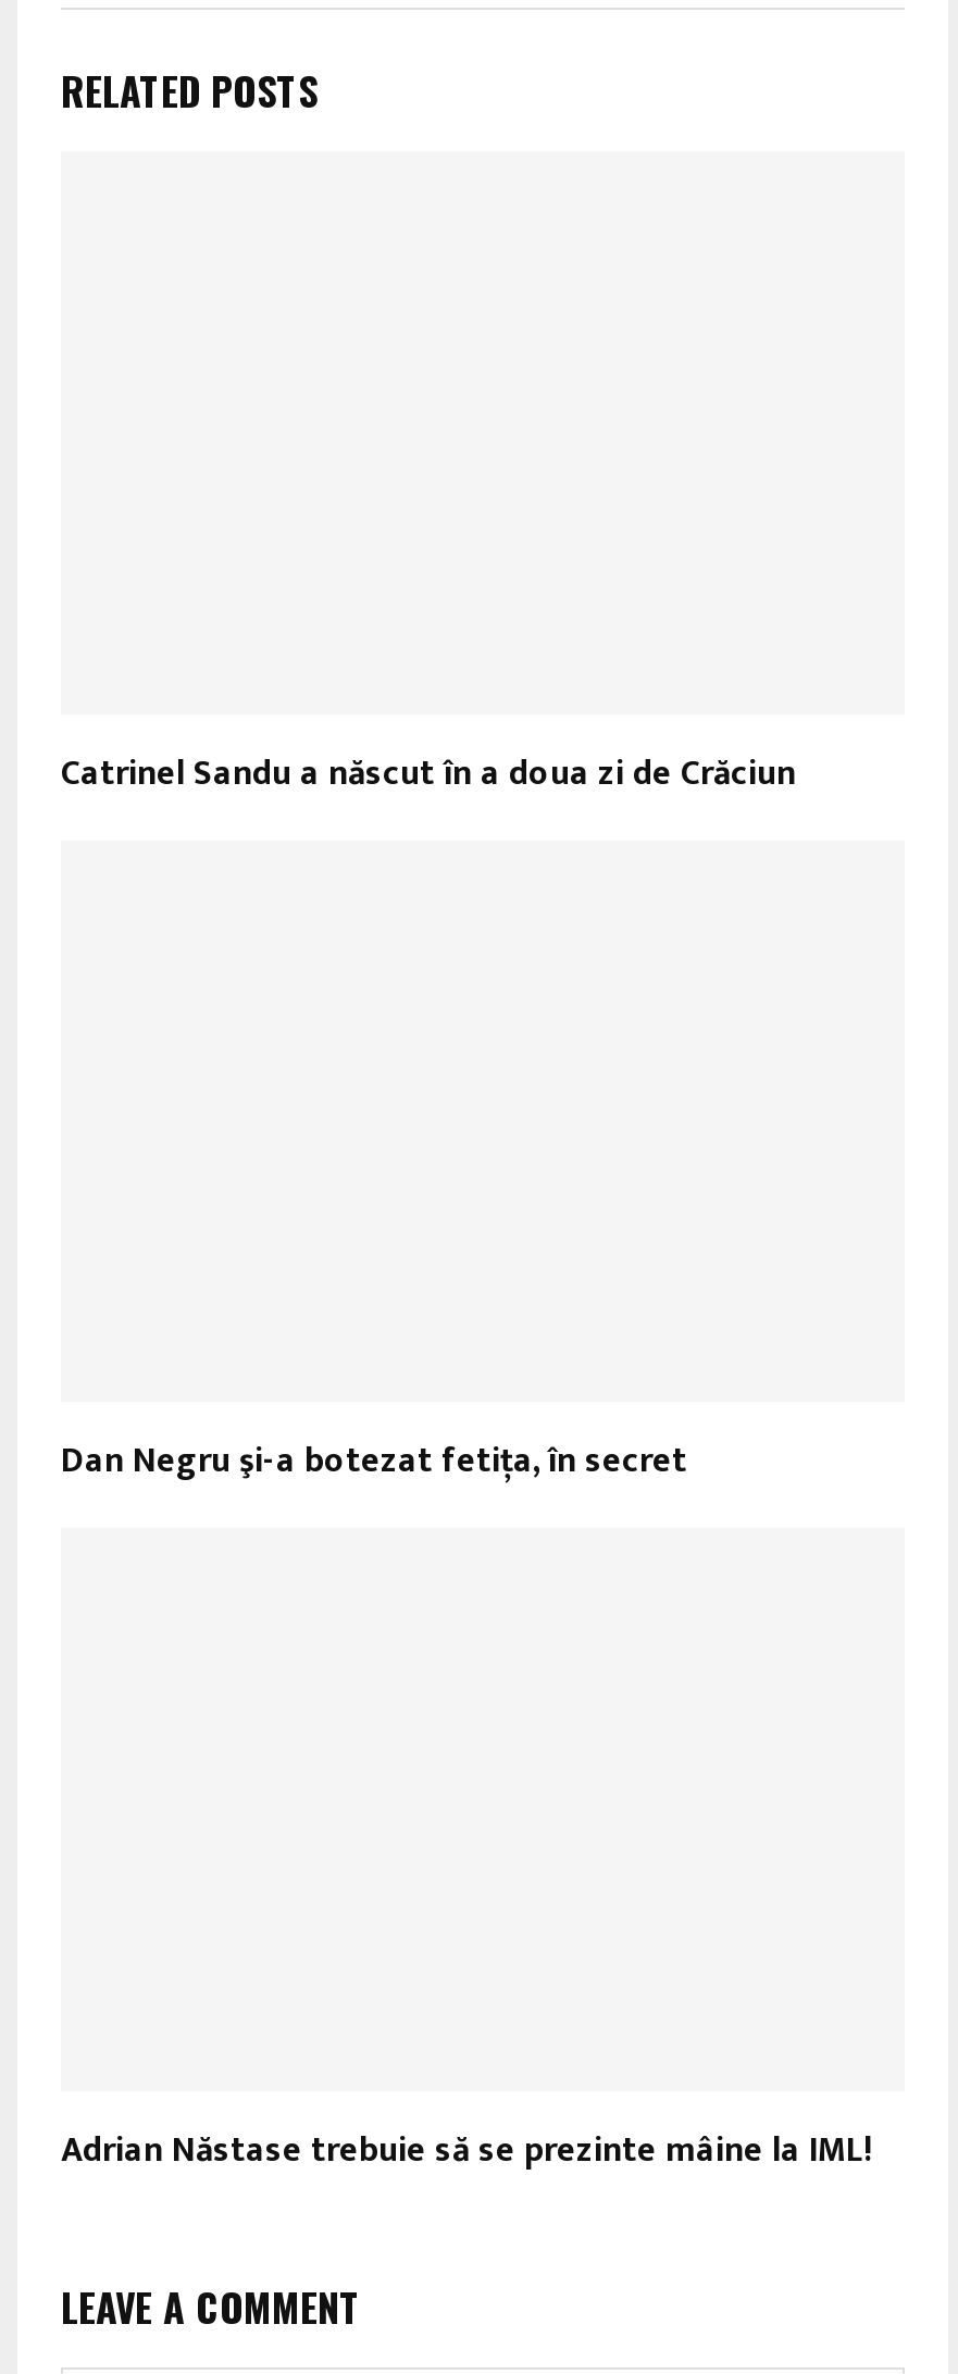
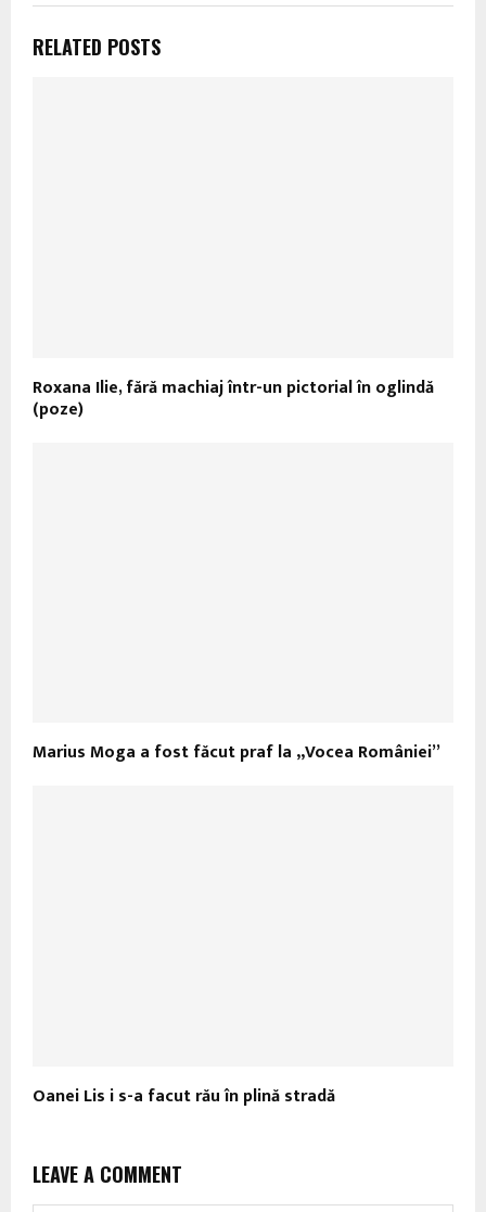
[61,744,796,803] Catrinel Sandu a născut în a doua zi de Crăciun -> [33,373,434,424] Roxana Ilie, fără machiaj într-un pictorial în oglindă | (poze)
[61,1433,687,1492] Dan Negru şi-a botezat fetiţa, în secret -> [33,738,440,767] Marius Moga a fost făcut praf la „Vocea României”
[61,2122,872,2180] Adrian Năstase trebuie să se prezinte mâine la IML! -> [33,1082,335,1111] Oanei Lis i s-a facut rău în plină stradă

